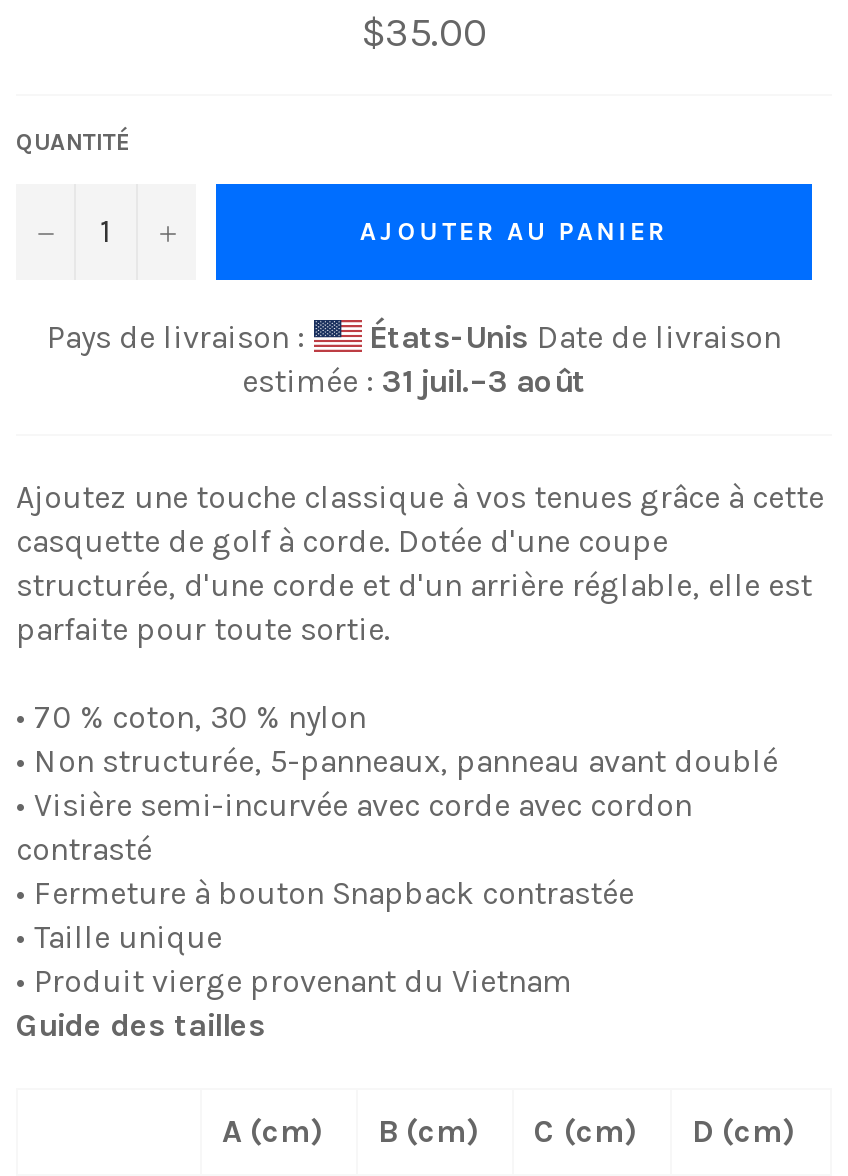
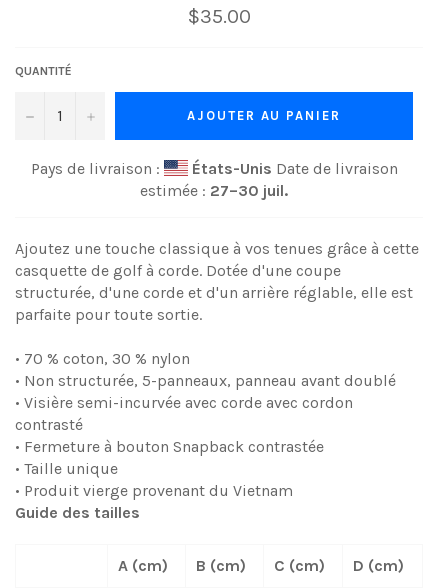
[242,361,586,399] estimée : 31 juil.–3 août -> [140,181,288,200] estimée : 27–30 juil.

